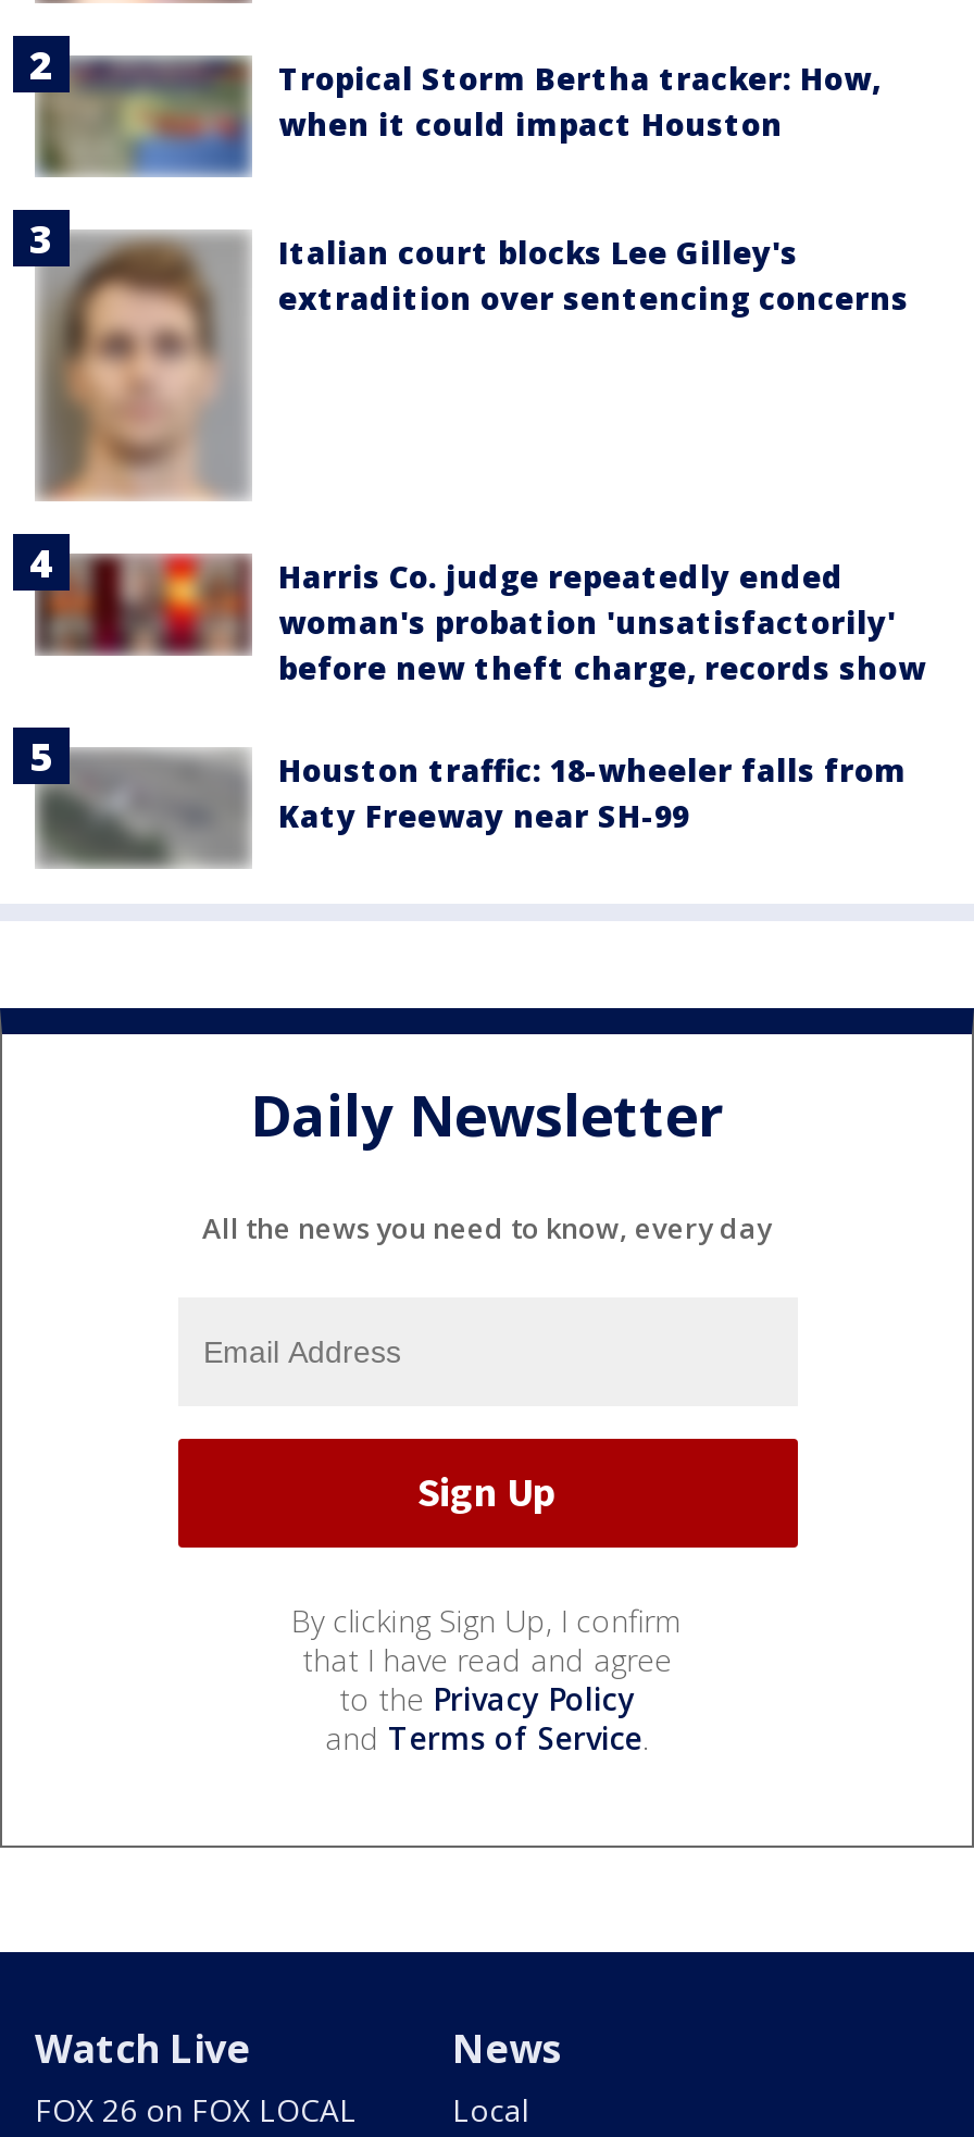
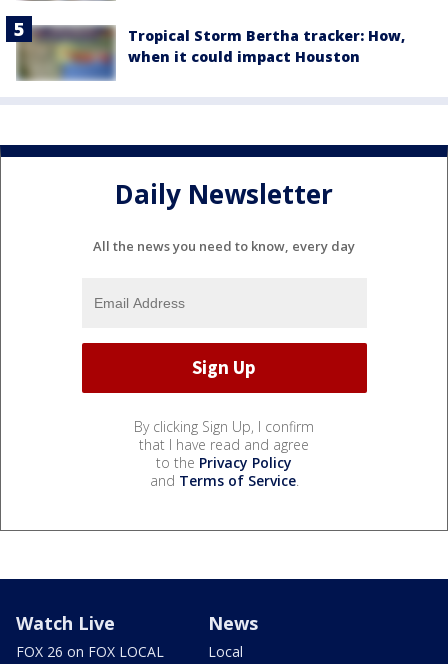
[11,207,909,502] [image] | Italian court blocks Lee Gilley's | extradition over sentencing concerns -> none
[11,531,926,835] [image] | Harris Co. judge repeatedly ended | woman's probation 'unsatisfactorily' | before new theft charge, records show | Houston traffic: 18-wheeler falls from | Katy Freeway near SH-99 -> none
[17,750,248,868] [image] -> none

